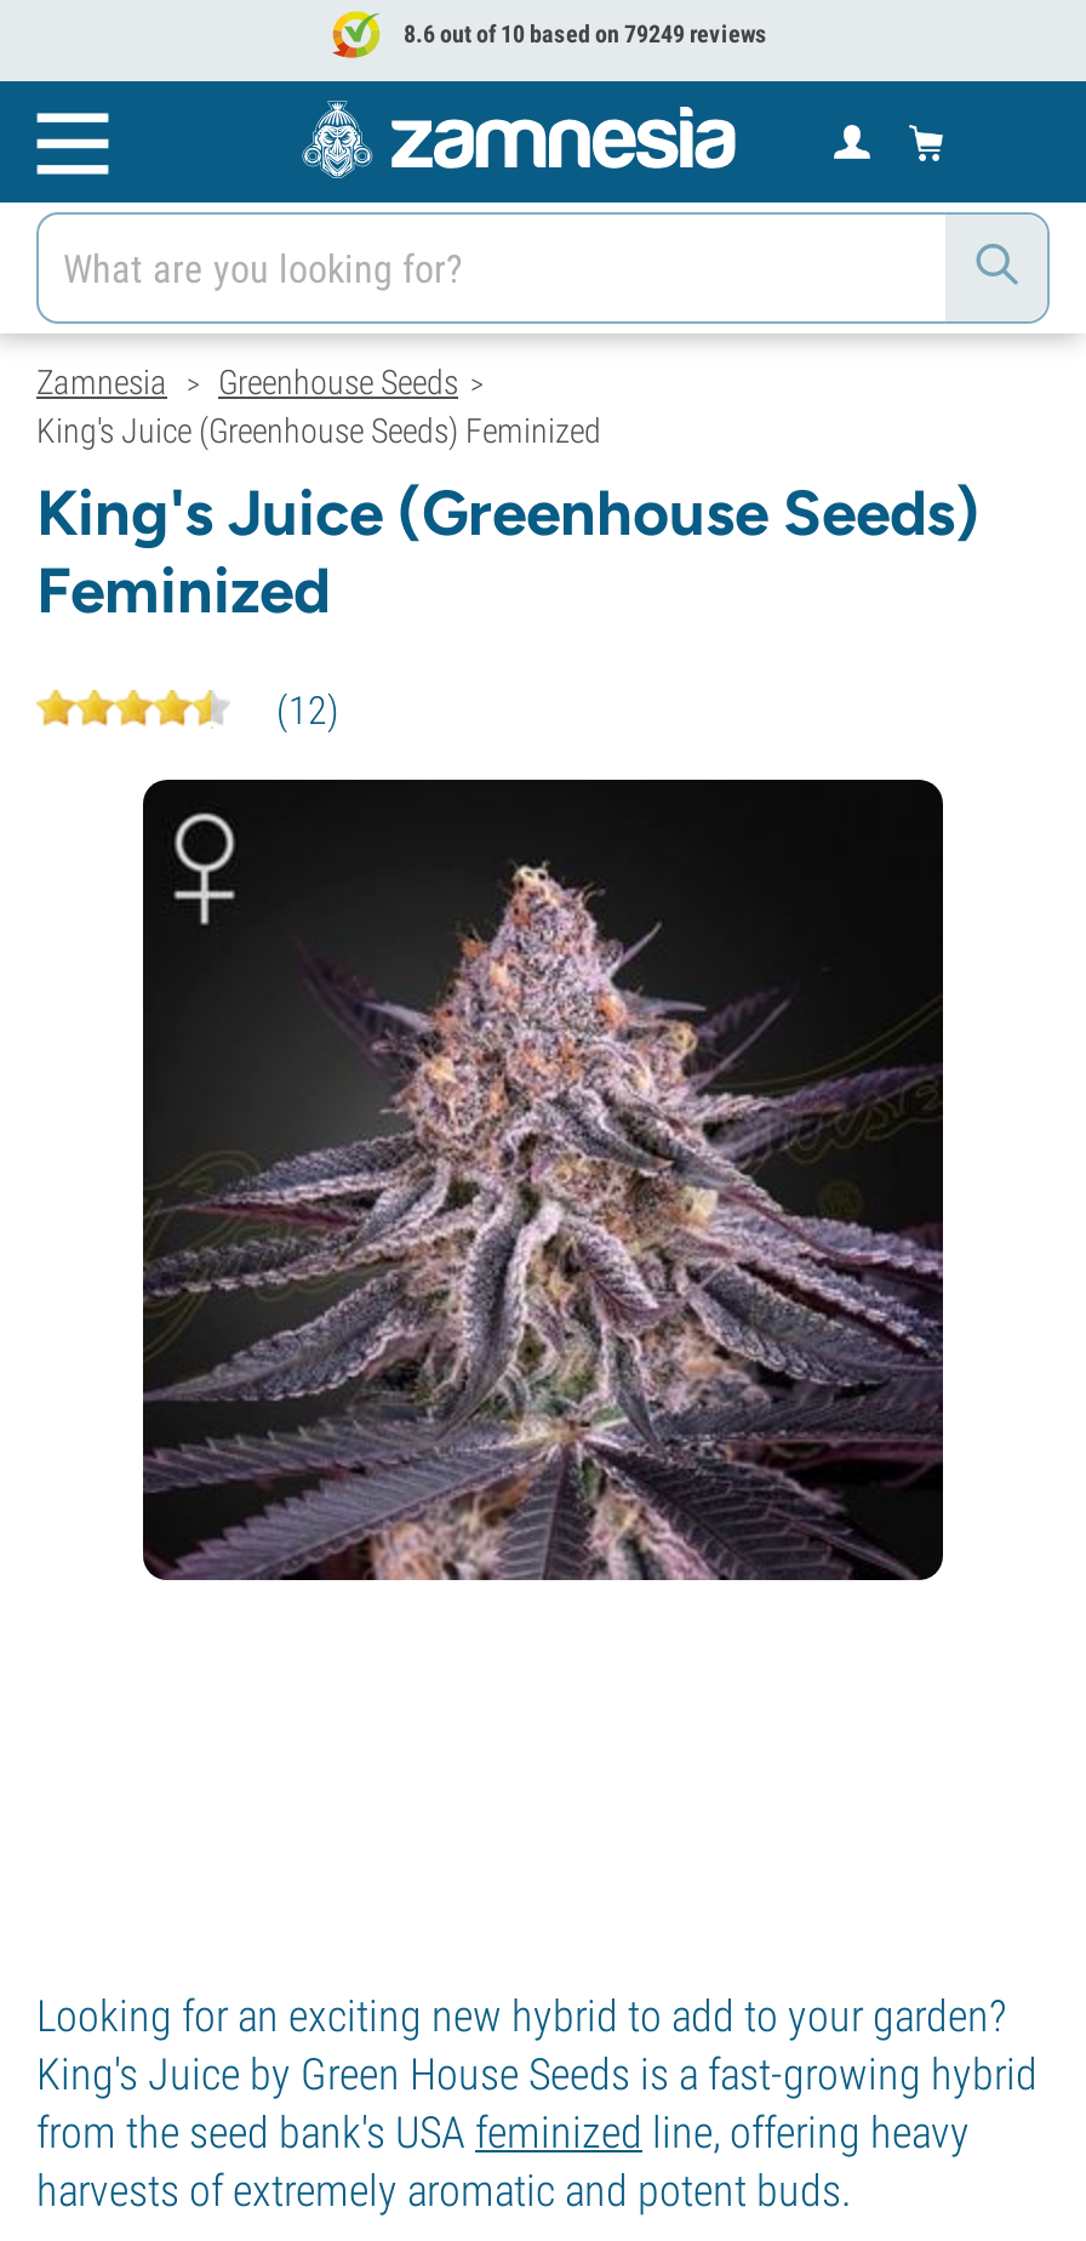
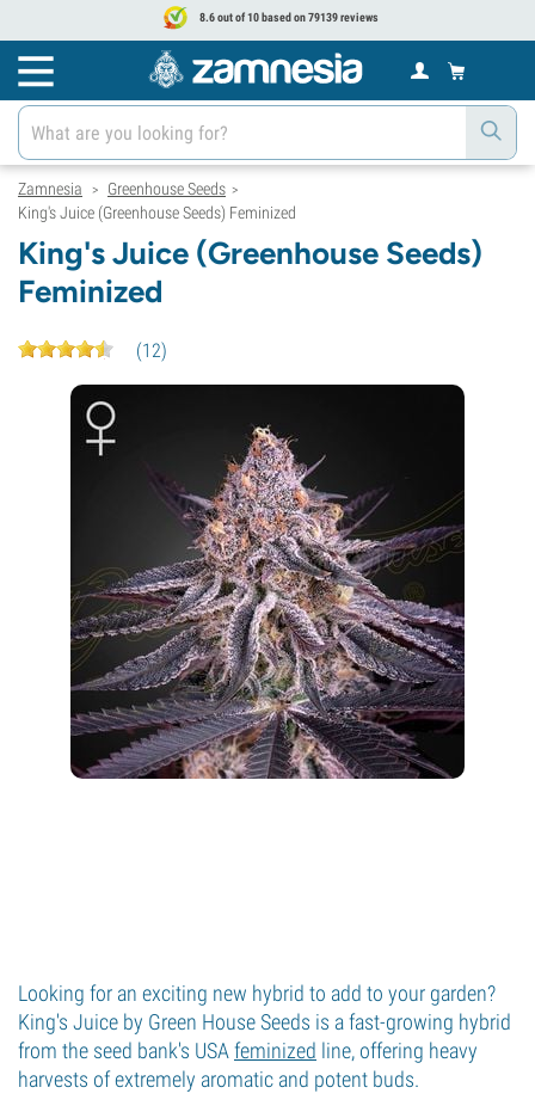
[399,20,767,47] 8.6 out of 10 based on 79249 reviews -> [196,11,378,24] 8.6 out of 10 based on 79139 reviews

